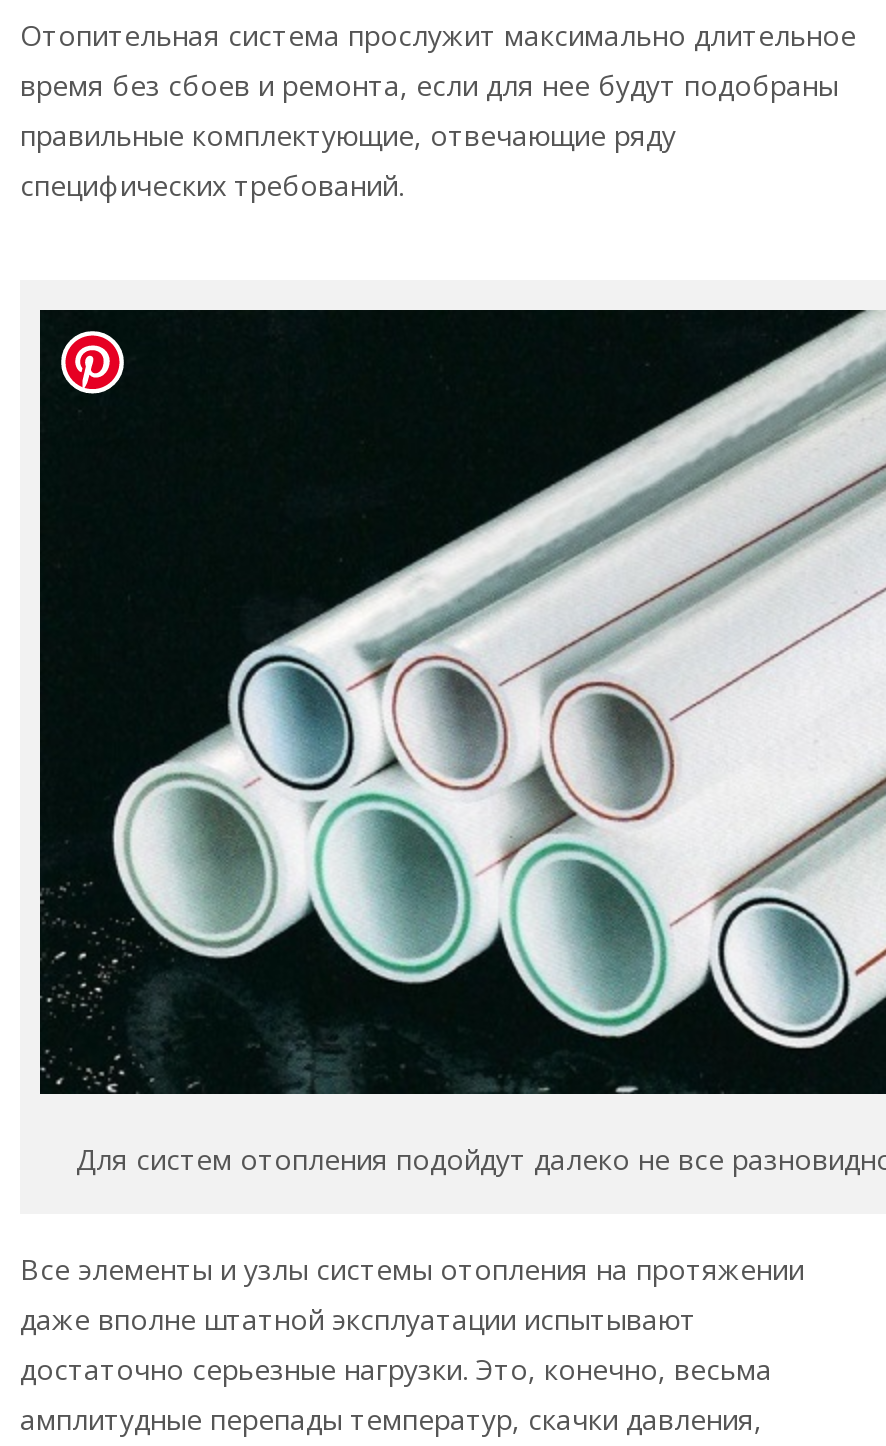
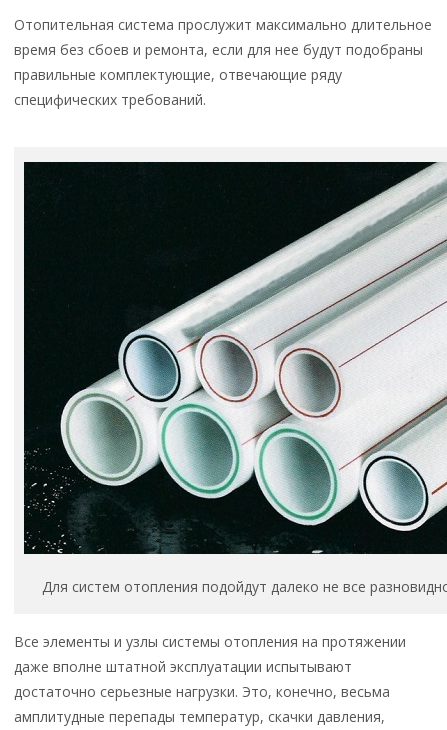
[58,328,126,396] [image] -> none

